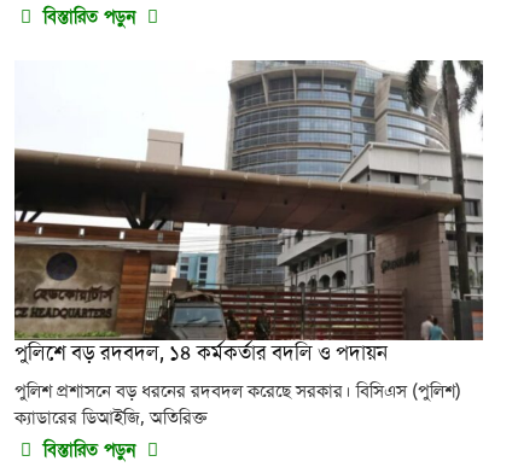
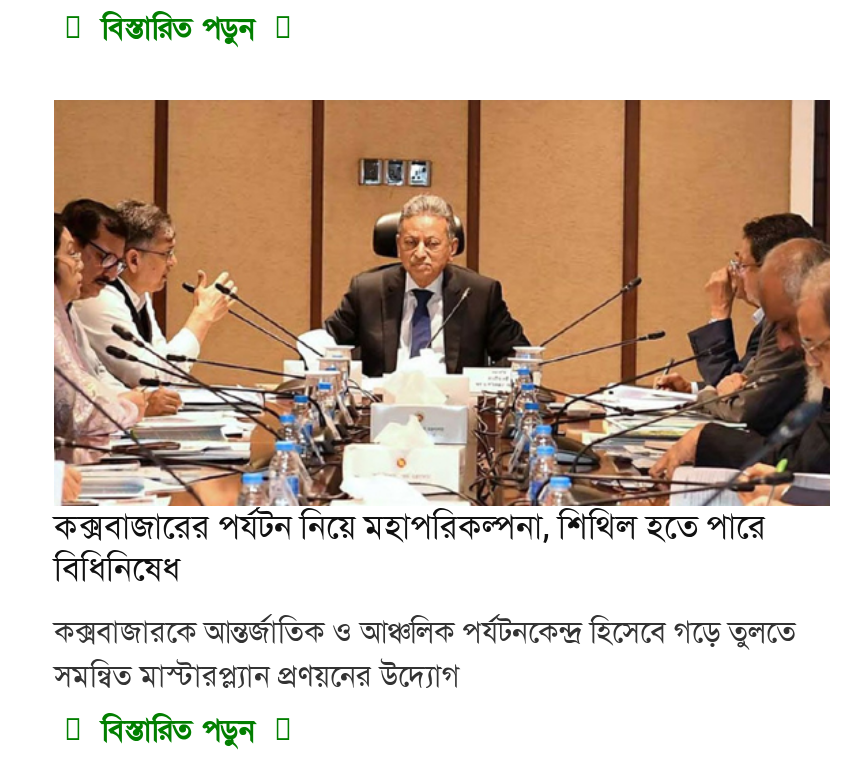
[13,59,484,365] [image] | পুলিশে বড় রদবদল, ১৪ কর্মকর্তার বদলি ও পদায়ন -> [52,98,832,591] [image] | কক্সবাজারের পর্যটন নিয়ে মহাপরিকল্পনা, শিথিল হতে পারে | বিধিনিষেধ
[14,379,461,429] পুলিশ প্রশাসনে বড় ধরনের রদবদল করেছে সরকার। বিসিএস (পুলিশ) | ক্যাডারের ডিআইজি, অতিরিক্ত -> [54,613,796,697] কক্সবাজারকে আন্তর্জাতিক ও আঞ্চলিক পর্যটনকেন্দ্র হিসেবে গড়ে তুলতে | সমন্বিত মাস্টারপ্ল্যান প্রণয়নের উদ্যোগ

